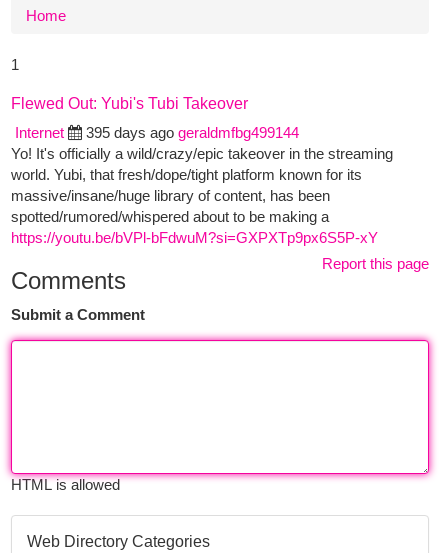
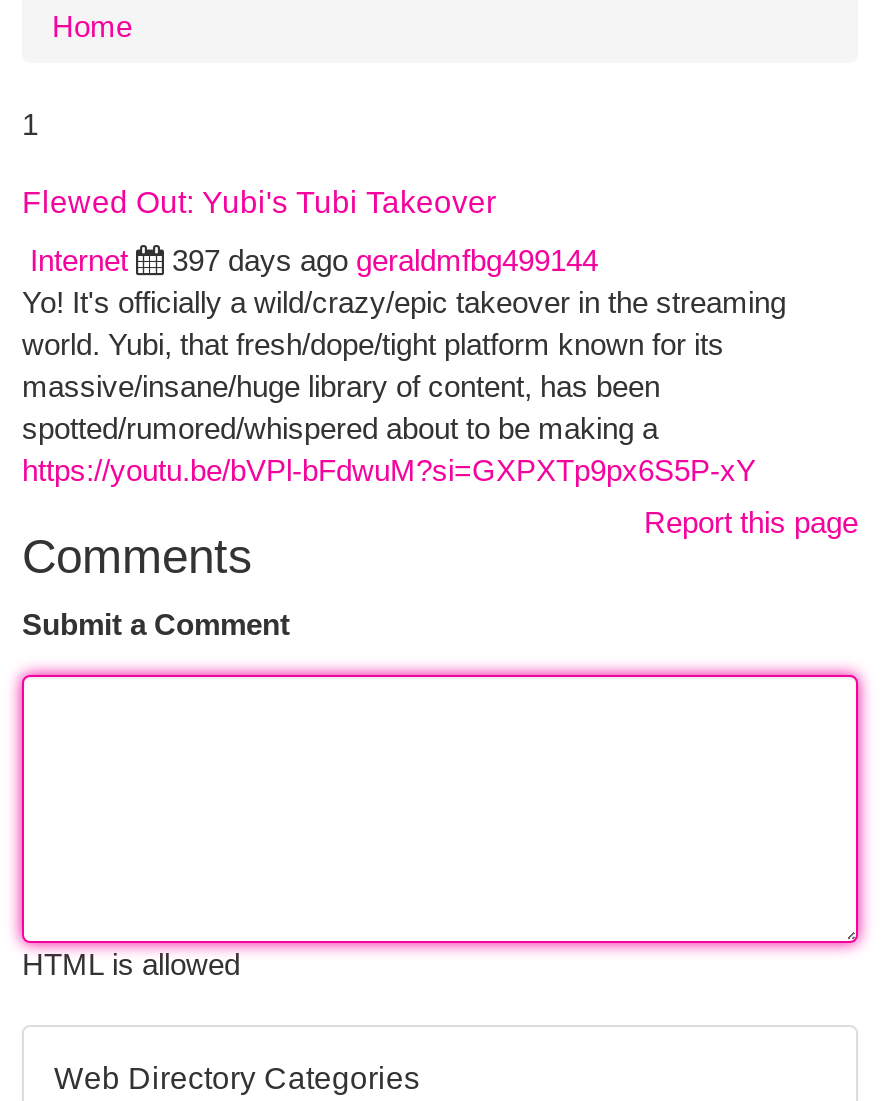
[86,124,299,141] 395 days ago geraldmfbg499144 -> [172,243,598,277] 397 days ago geraldmfbg499144

